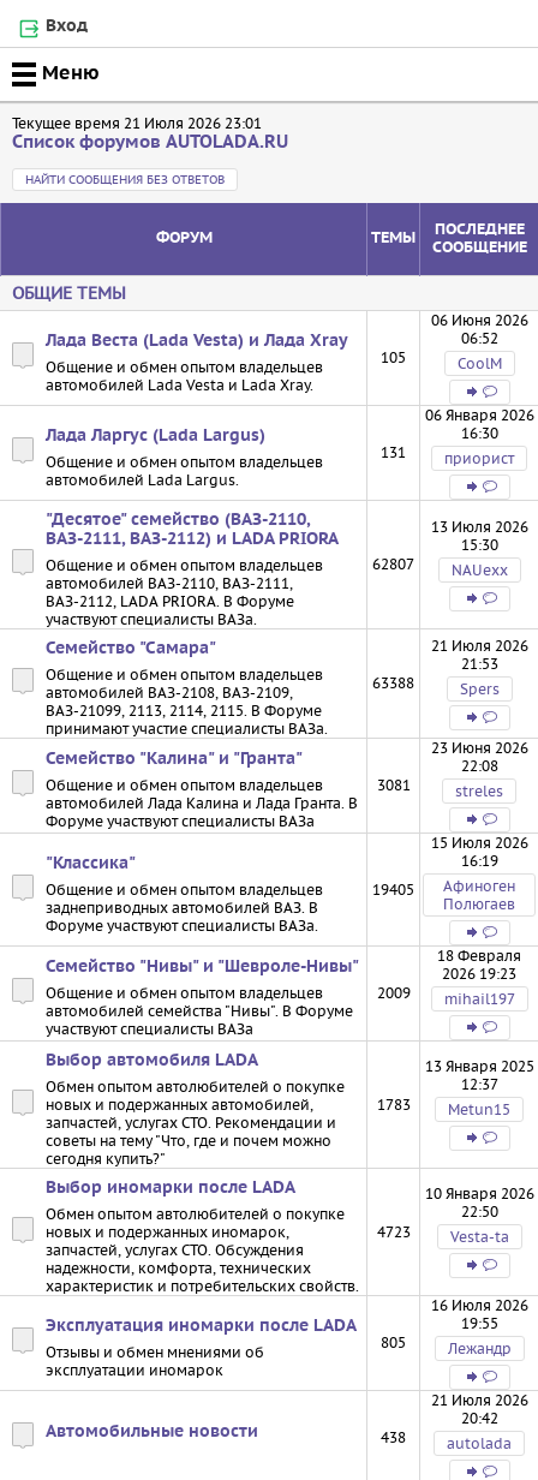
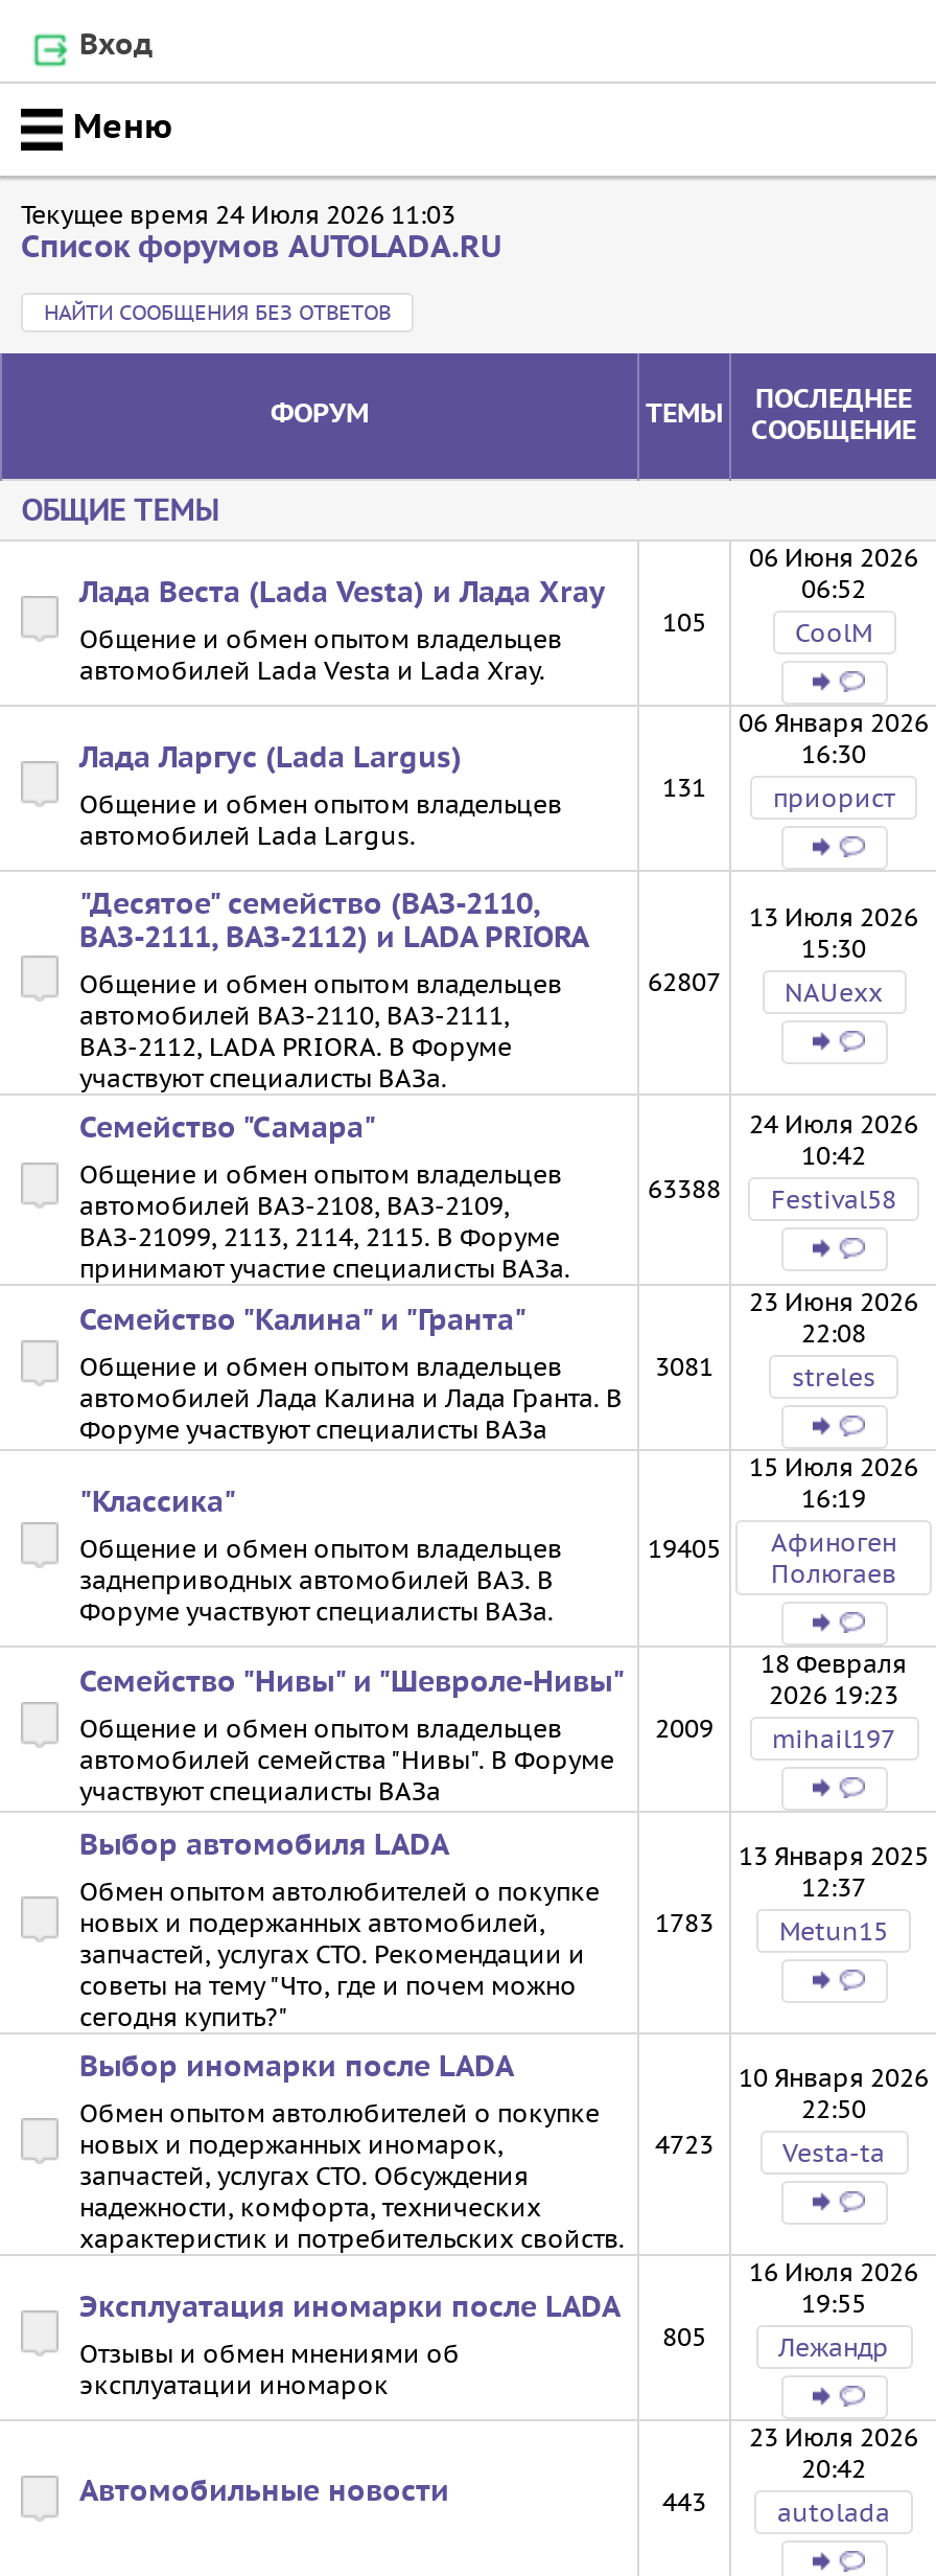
[12,114,262,132] Текущее время 21 Июля 2026 23:01 -> [21,198,455,230] Текущее время 24 Июля 2026 11:03
[431,637,528,698] 21 Июля 2026 | 21:53 | Spers -> [749,1108,918,1215] 24 Июля 2026 | 10:42 | Festival58
[431,1391,528,1409] 21 Июля 2026 -> [749,2421,918,2452] 23 Июля 2026
[381,1428,406,1446] 438 -> [662,2486,706,2517] 443

